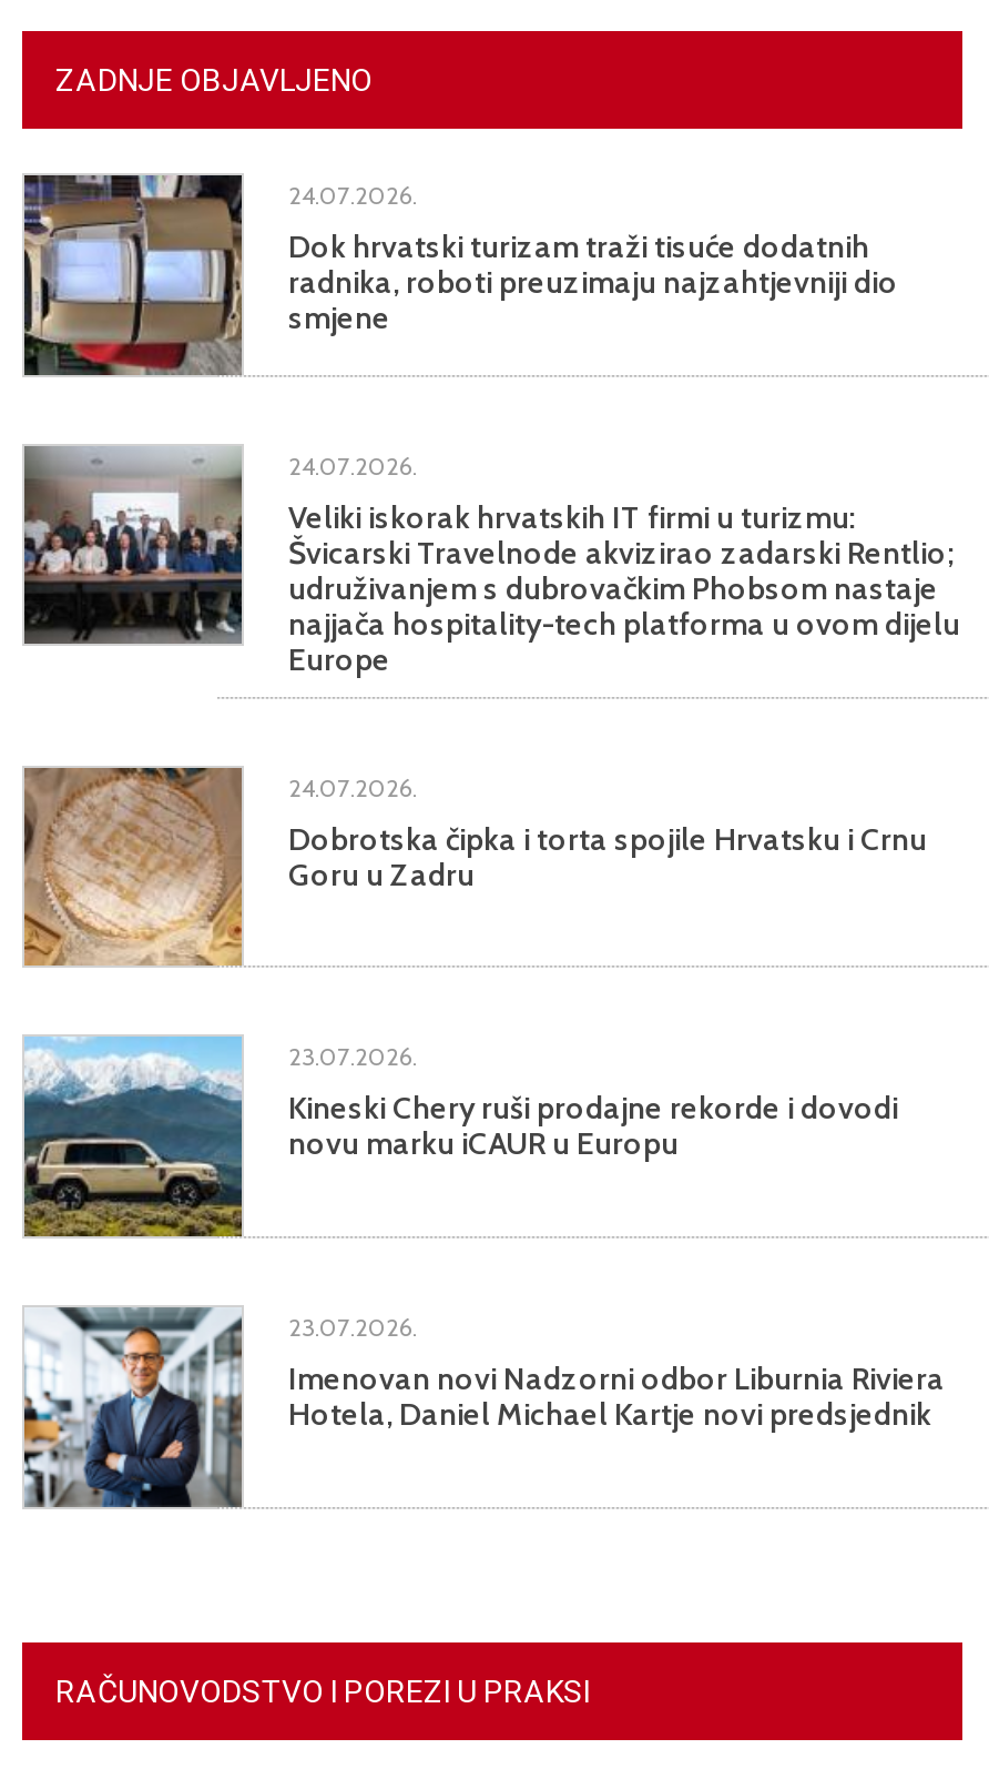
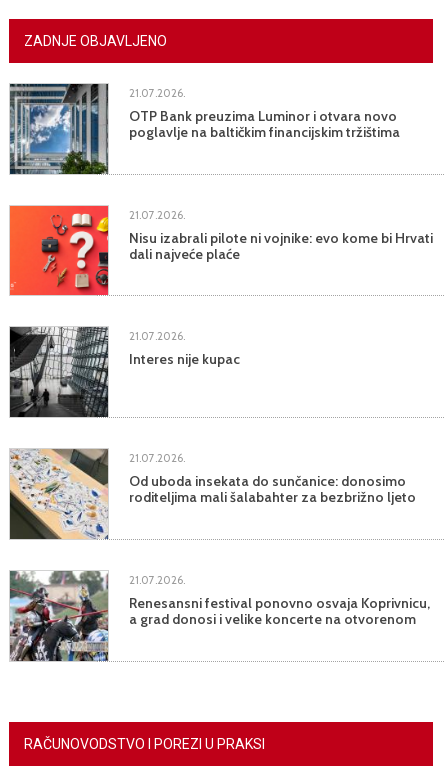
[24,173,898,377] [image] | 24.07.2026. | Dok hrvatski turizam traži tisuće dodatnih | radnika, roboti preuzimaju najzahtjevniji dio | smjene -> [9,83,400,175] [image] | 21.07.2026. | OTP Bank preuzima Luminor i otvara novo | poglavlje na baltičkim financijskim tržištima
[22,444,960,679] [image] | 24.07.2026. | Veliki iskorak hrvatskih IT firmi u turizmu: | Švicarski Travelnode akvizirao zadarski Rentlio; | udruživanjem s dubrovačkim Phobsom nastaje | najjača hospitality-tech platforma u ovom dijelu | Europe -> [9,205,433,296] [image] | 21.07.2026. | Nisu izabrali pilote ni vojnike: evo kome bi Hrvati | dali najveće plaće
[22,766,927,968] [image] | 24.07.2026. | Dobrotska čipka i torta spojile Hrvatsku i Crnu | Goru u Zadru -> [9,327,240,418] [image] | 21.07.2026. | Interes nije kupac
[22,1034,898,1239] [image] | 23.07.2026. | Kineski Chery ruši prodajne rekorde i dovodi | novu marku iCAUR u Europu -> [10,448,416,540] [image] | 21.07.2026. | Od uboda insekata do sunčanice: donosimo | roditeljima mali šalabahter za bezbrižno ljeto
[24,1305,945,1509] [image] | 23.07.2026. | Imenovan novi Nadzorni odbor Liburnia Riviera | Hotela, Daniel Michael Kartje novi predsjednik -> [9,570,430,662] [image] | 21.07.2026. | Renesansni festival ponovno osvaja Koprivnicu, | a grad donosi i velike koncerte na otvorenom

